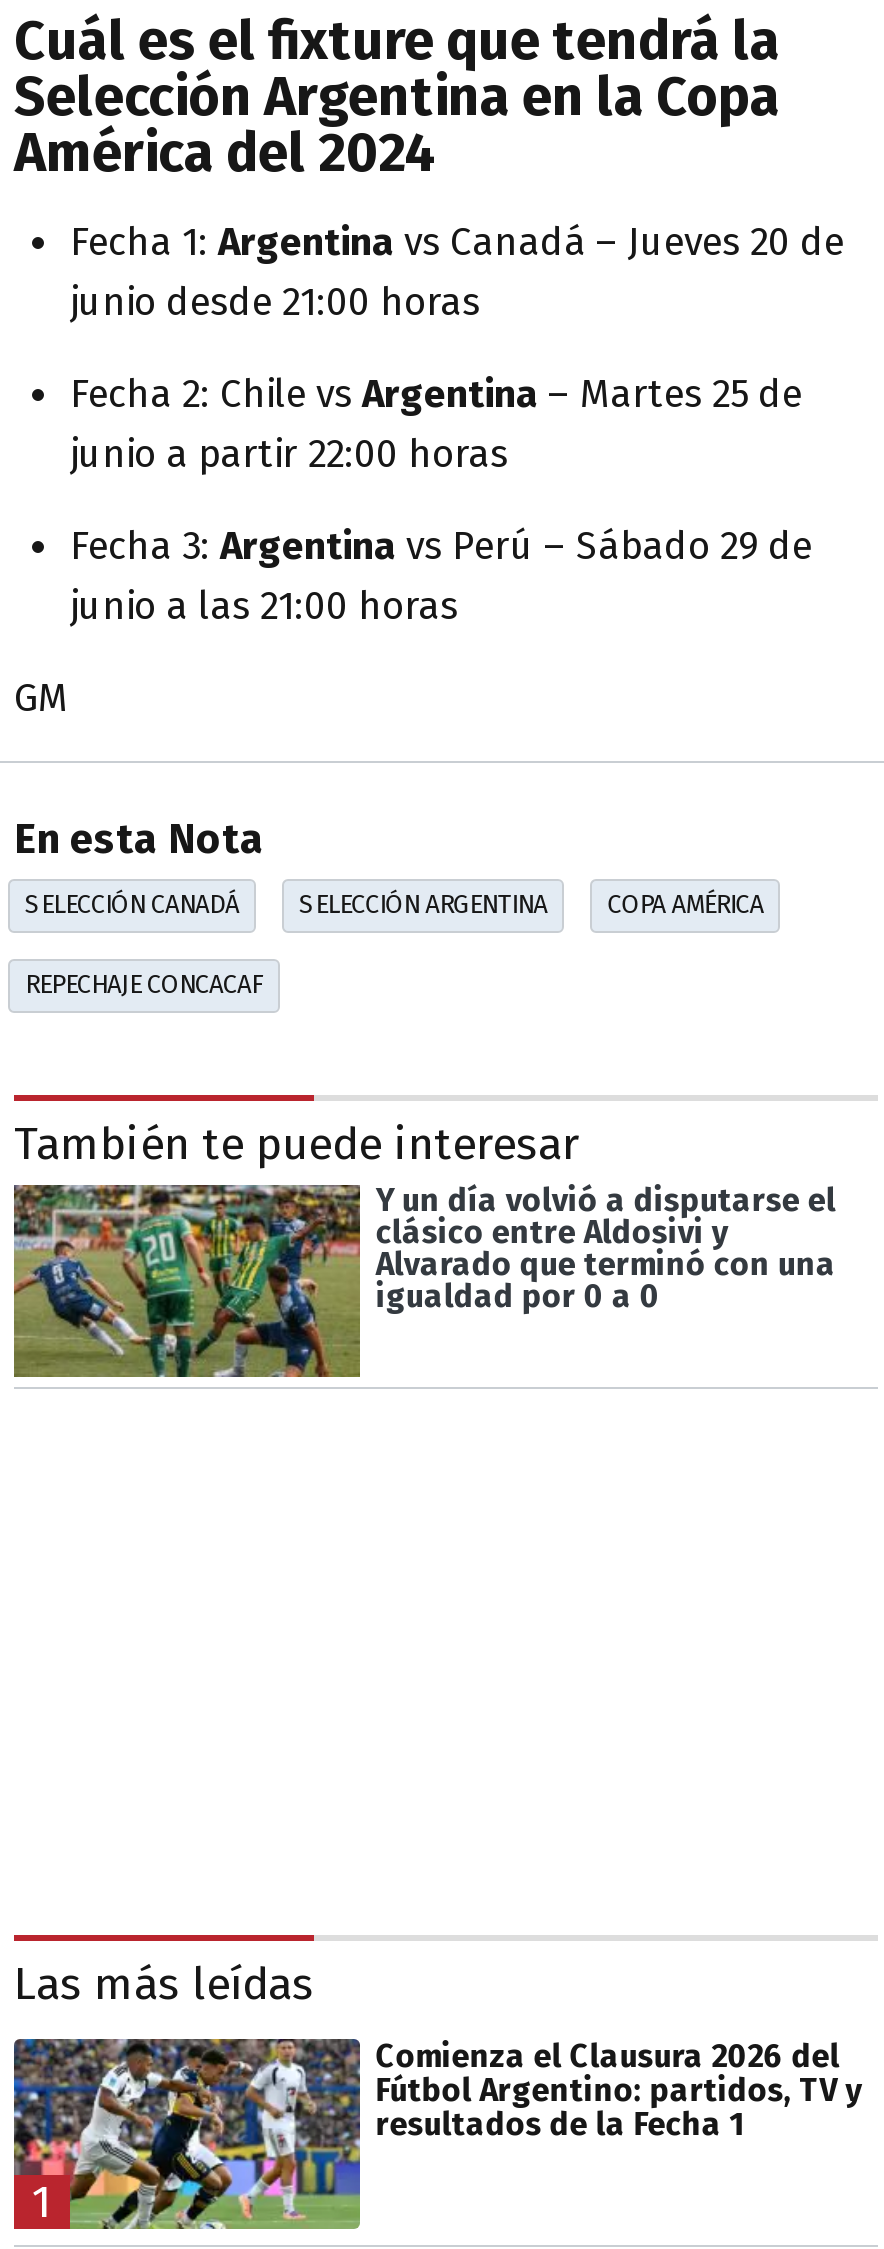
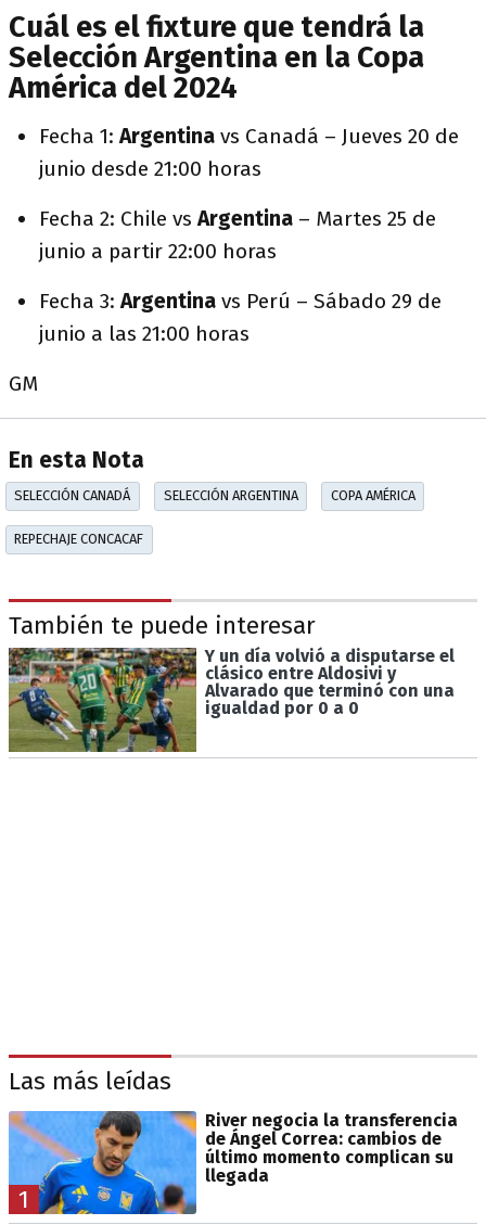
[12,2037,862,2231] [image] | Comienza el Clausura 2026 del | Fútbol Argentino: partidos, TV y | resultados de la Fecha 1 -> [8,1110,458,1215] [image] | River negocia la transferencia | de Ángel Correa: cambios de | último momento complican su | llegada

